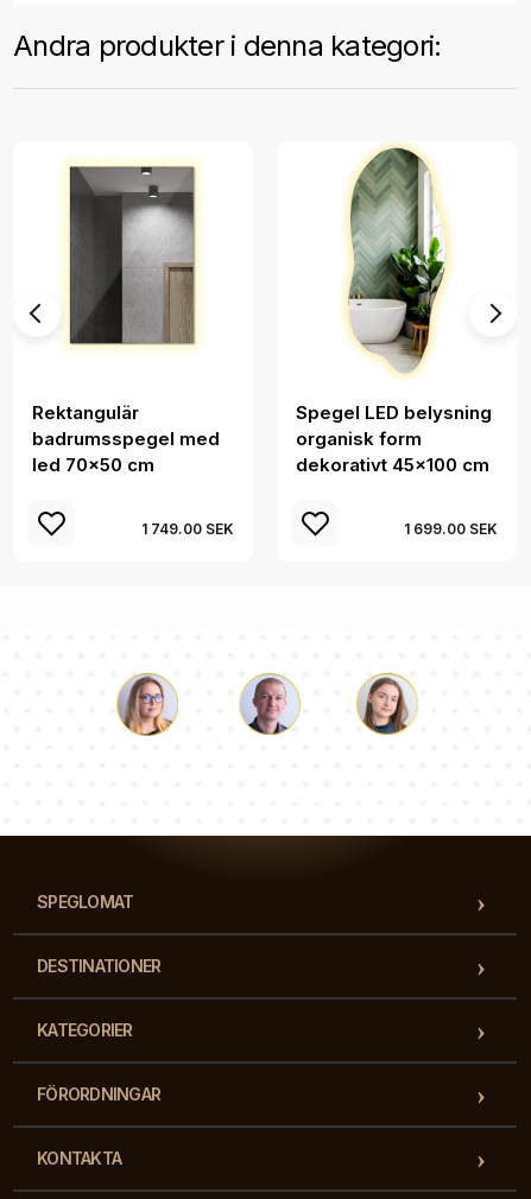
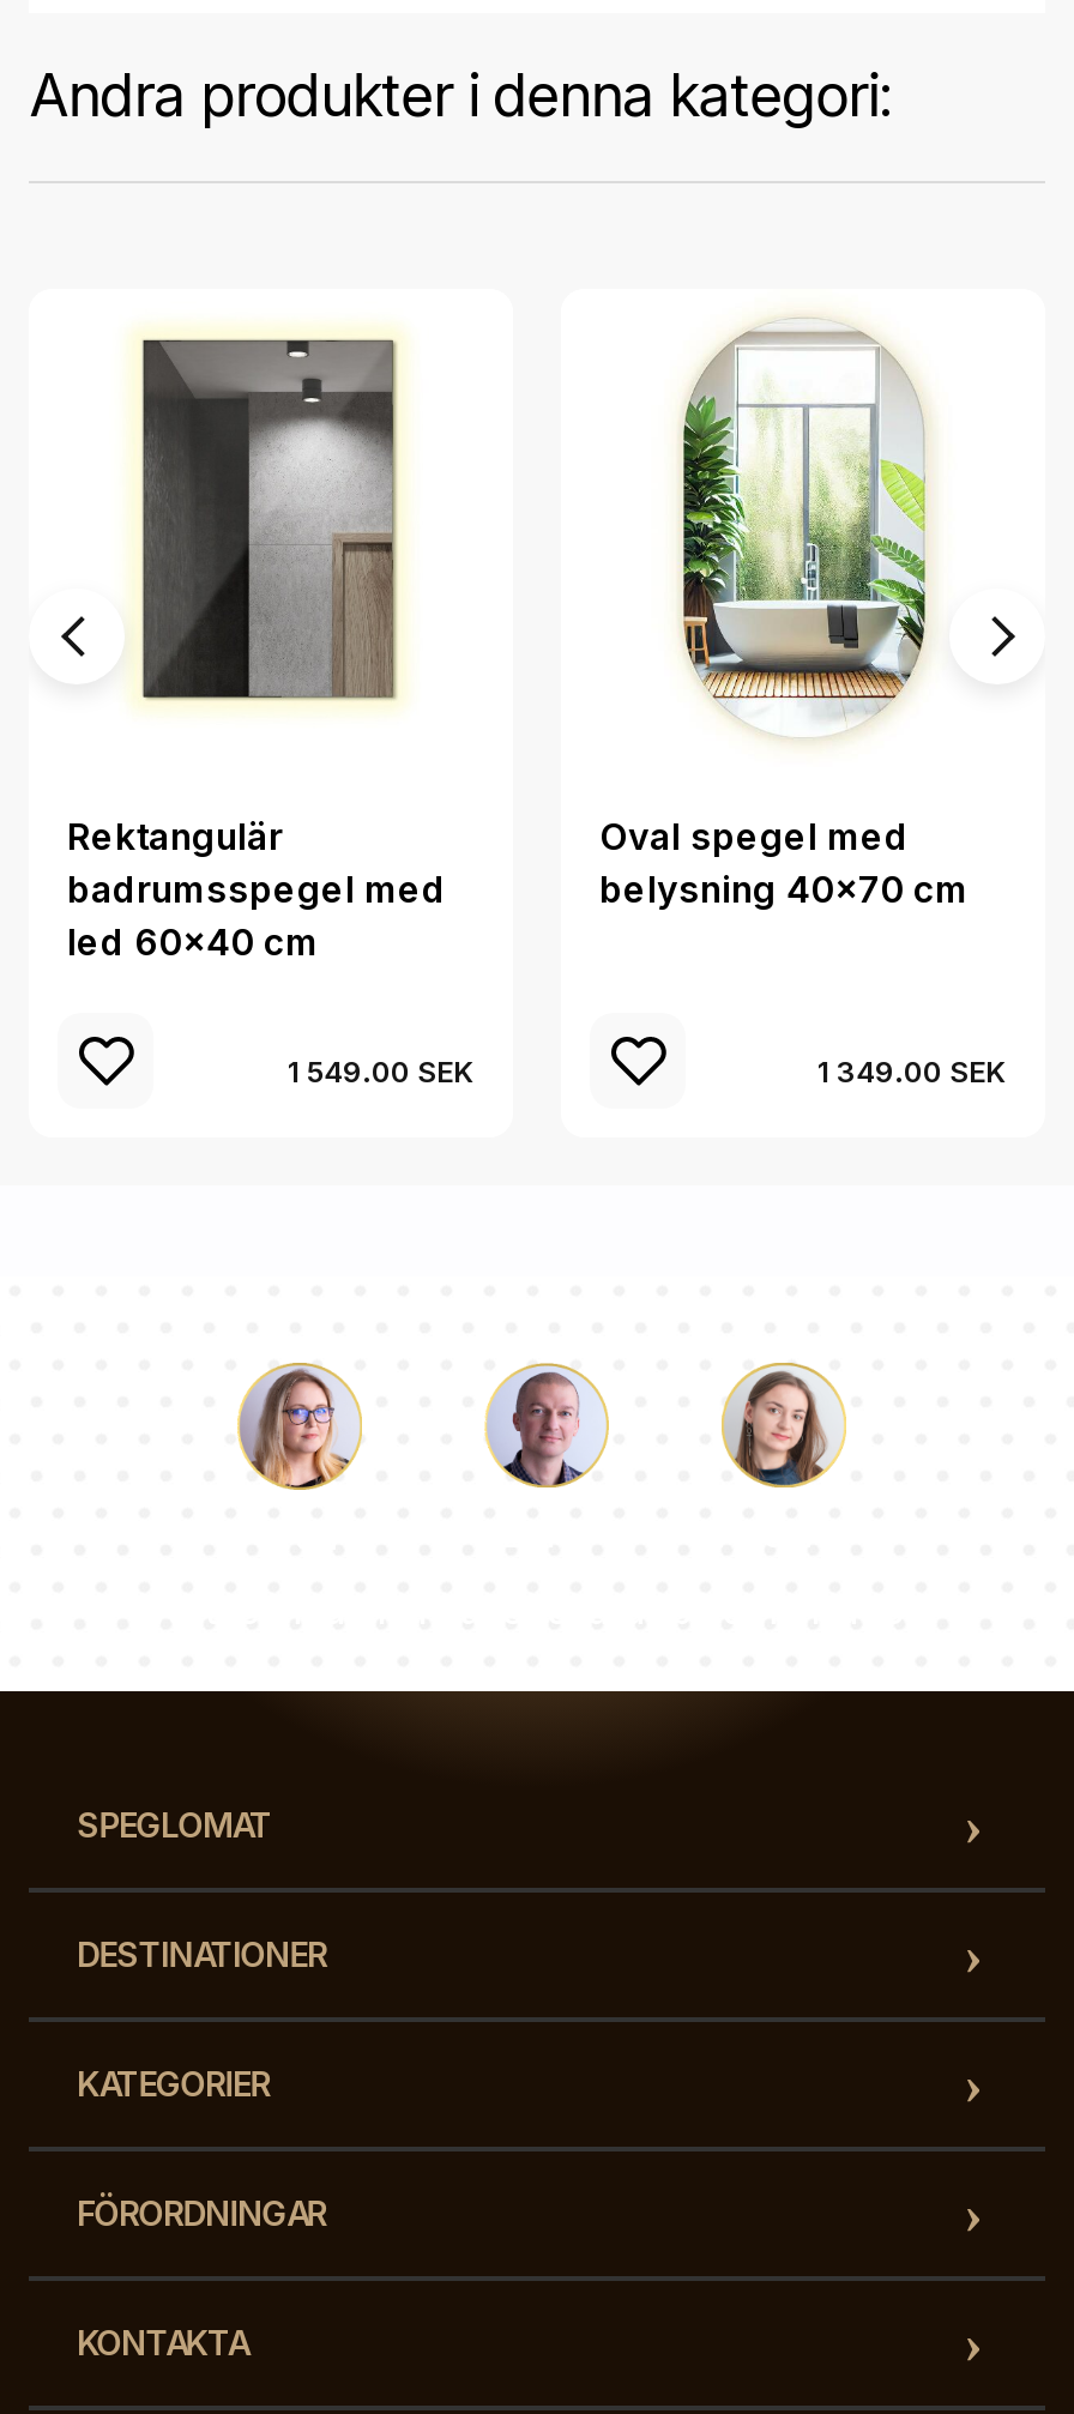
[296,144,492,476] [image] | Spegel LED belysning | organisk form | dekorativt 45x100 cm -> [599,296,969,913] [image] | Oval spegel med | belysning 40x70 cm
[32,454,154,476] led 70x50 cm -> [67,920,319,966] led 60x40 cm
[141,520,234,538] 1 749.00 SEK -> [288,1054,475,1090] 1 549.00 SEK
[404,520,498,538] 1 699.00 SEK -> [817,1054,1007,1090] 1 349.00 SEK

